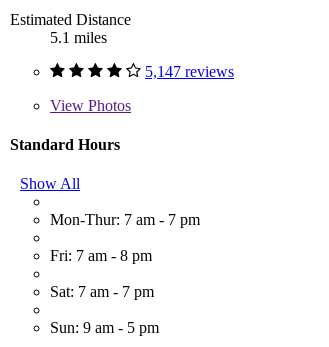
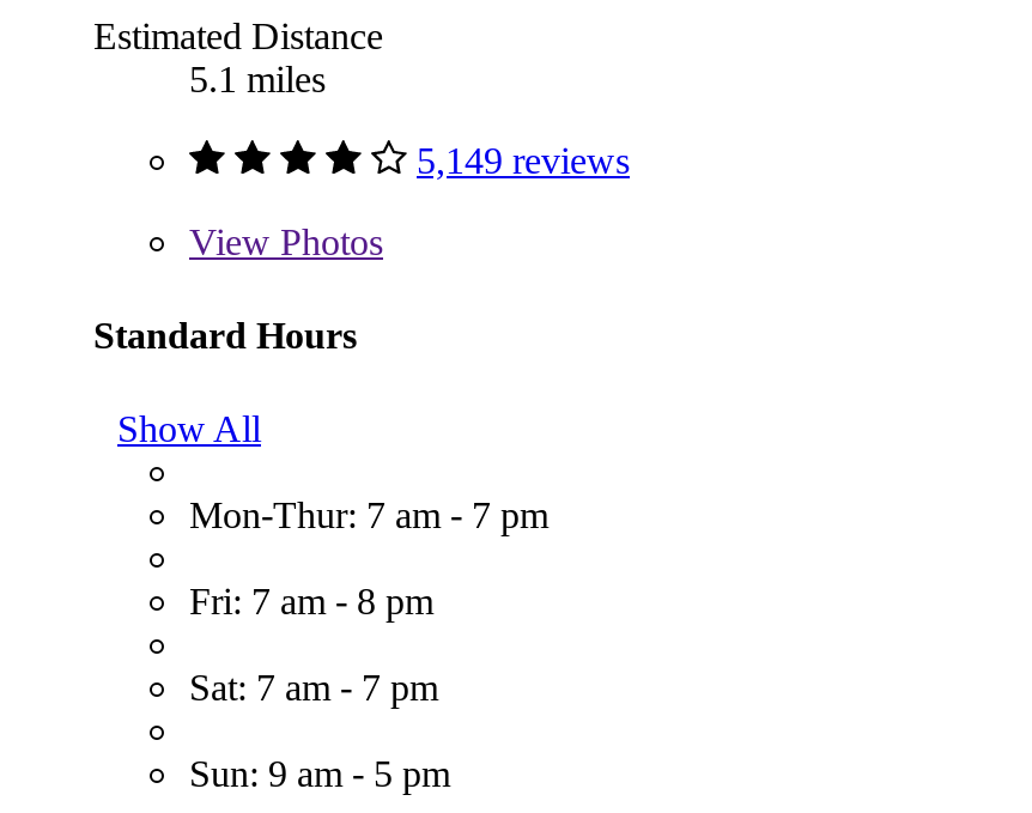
[145,63,234,80] 5,147 reviews -> [417,139,630,180] 5,149 reviews

